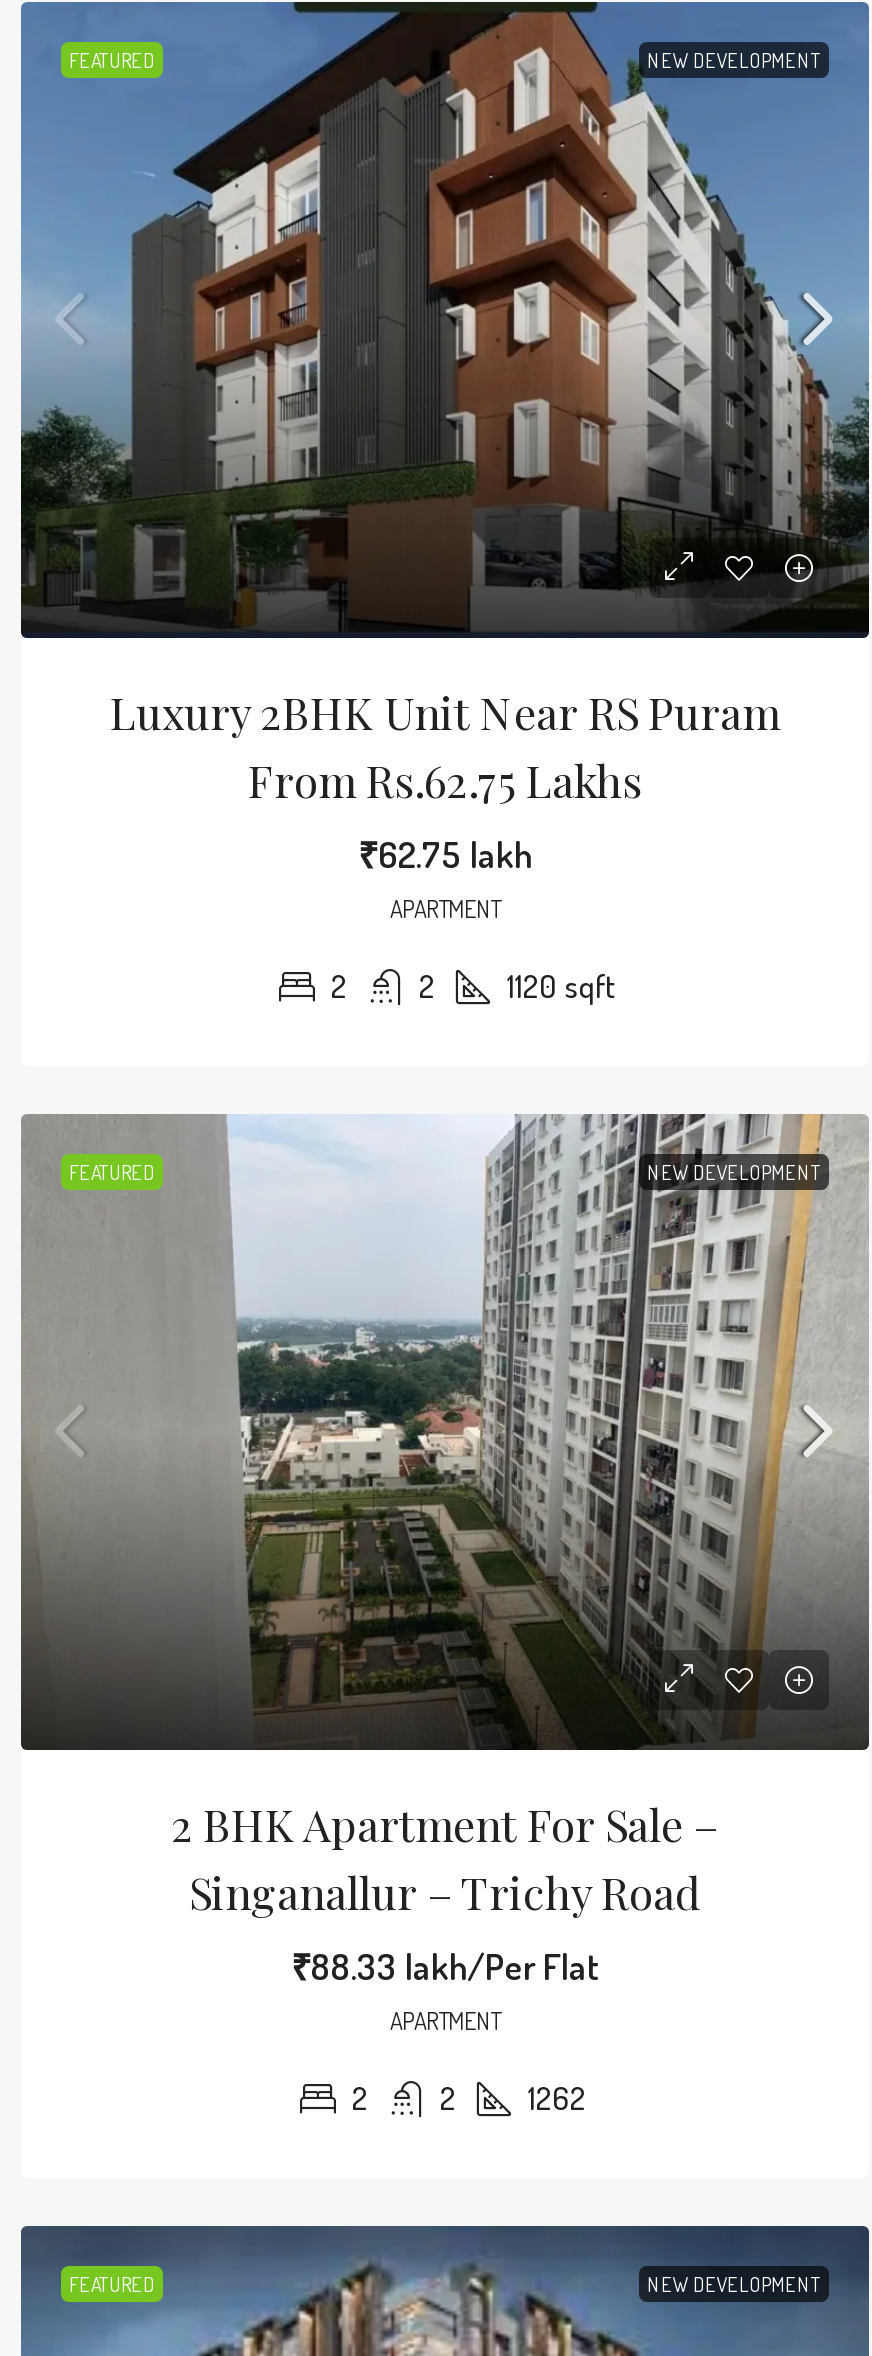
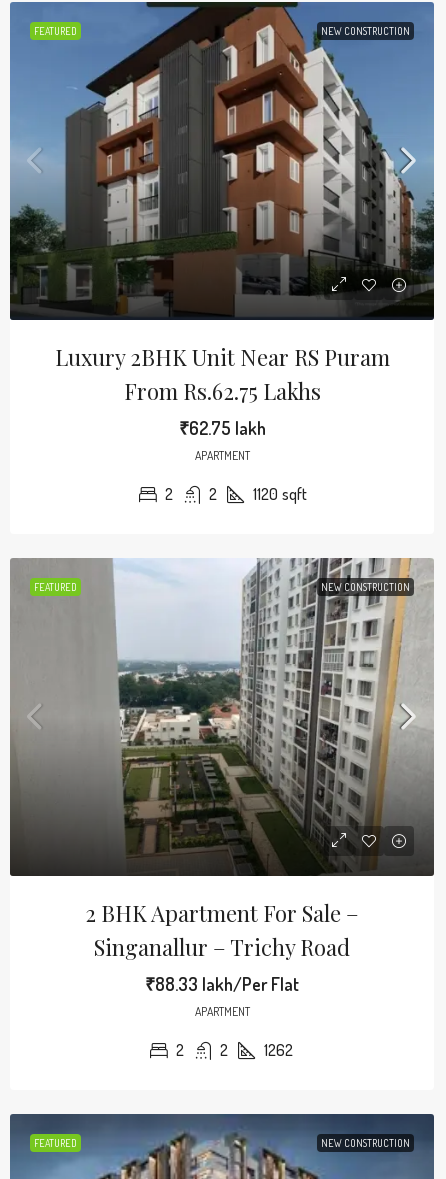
[647,48,821,72] NEW DEVELOPMENT -> [321,25,410,37] NEW CONSTRUCTION
[647,1160,821,1184] NEW DEVELOPMENT -> [321,581,410,593] NEW CONSTRUCTION
[647,2272,821,2296] NEW DEVELOPMENT -> [321,1137,410,1149] NEW CONSTRUCTION

